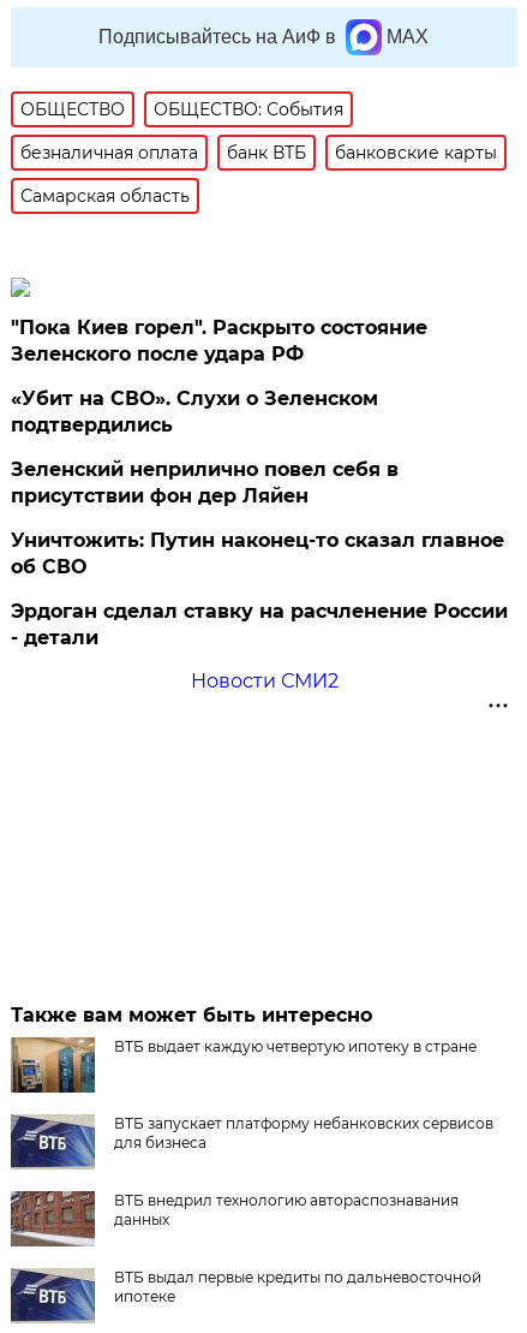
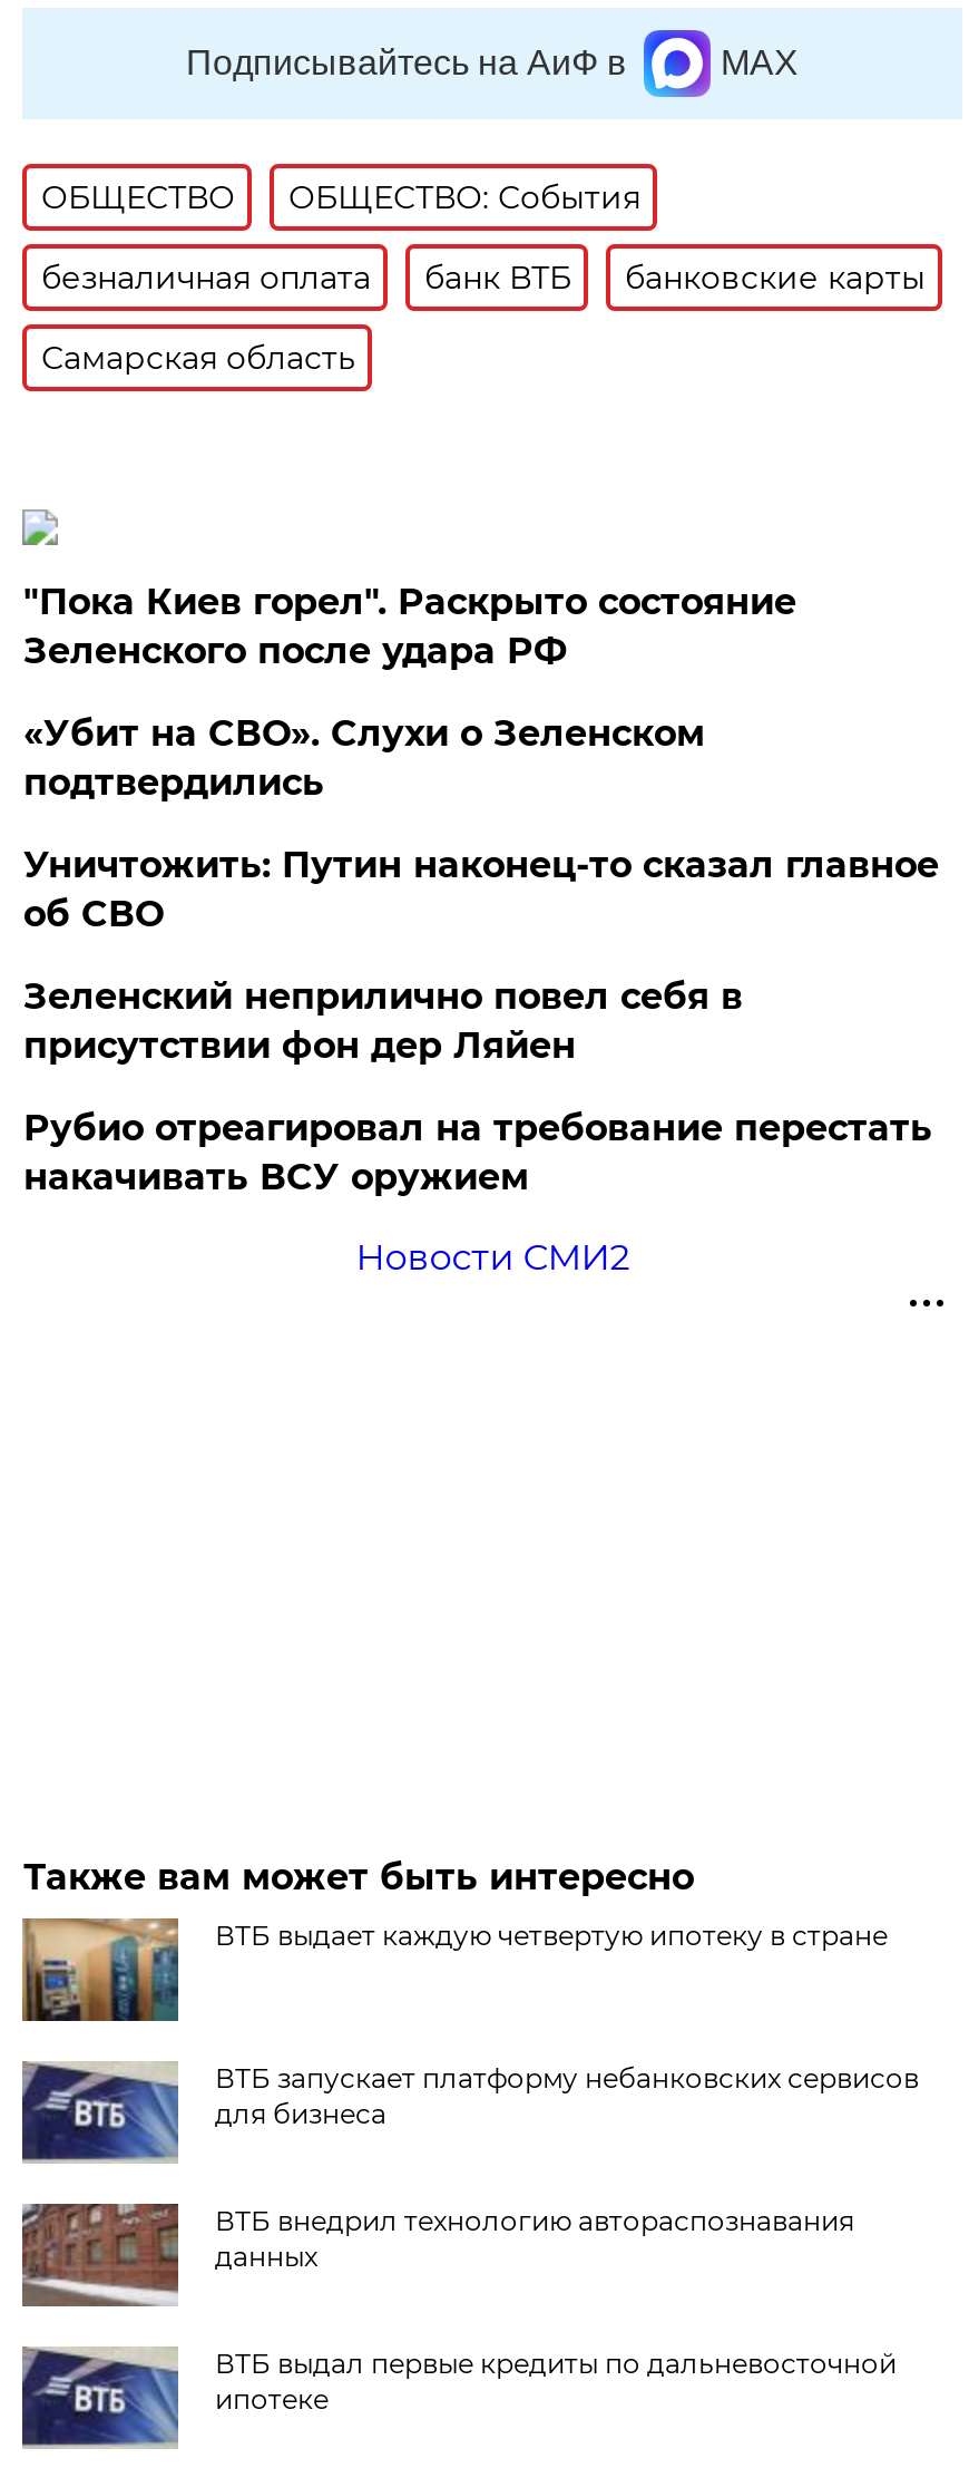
moved [11,458,399,507] -> [23,976,743,1067]: Зеленский неприлично повел cебя в | присутствии фон дер Ляйен
moved [11,529,505,578] -> [23,844,939,936]: Уничтожить: Путин наконец-то сказал главное | об СВО
[11,600,508,649] Эрдоган сделал ставку на расчленение России | - детали -> [23,1107,932,1199] Рубио отреагировал на требование перестать | накачивать ВСУ оружием

